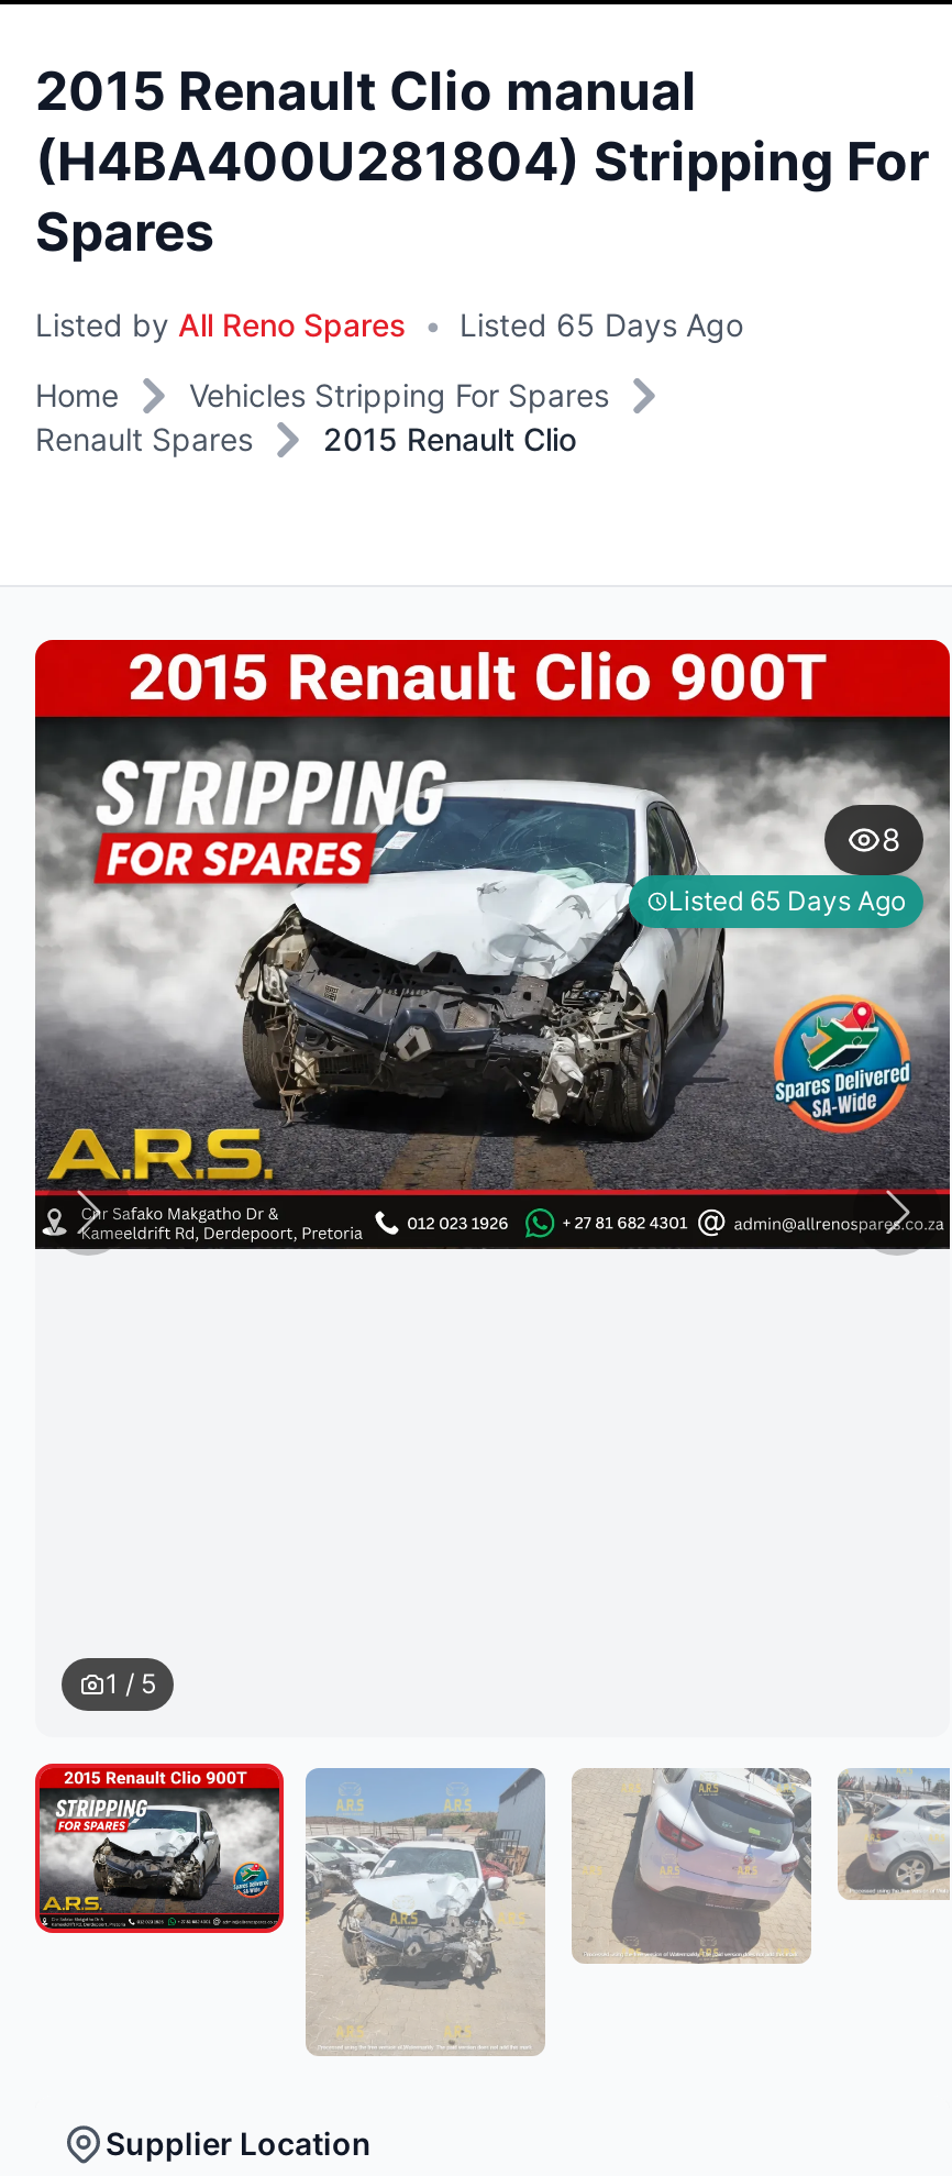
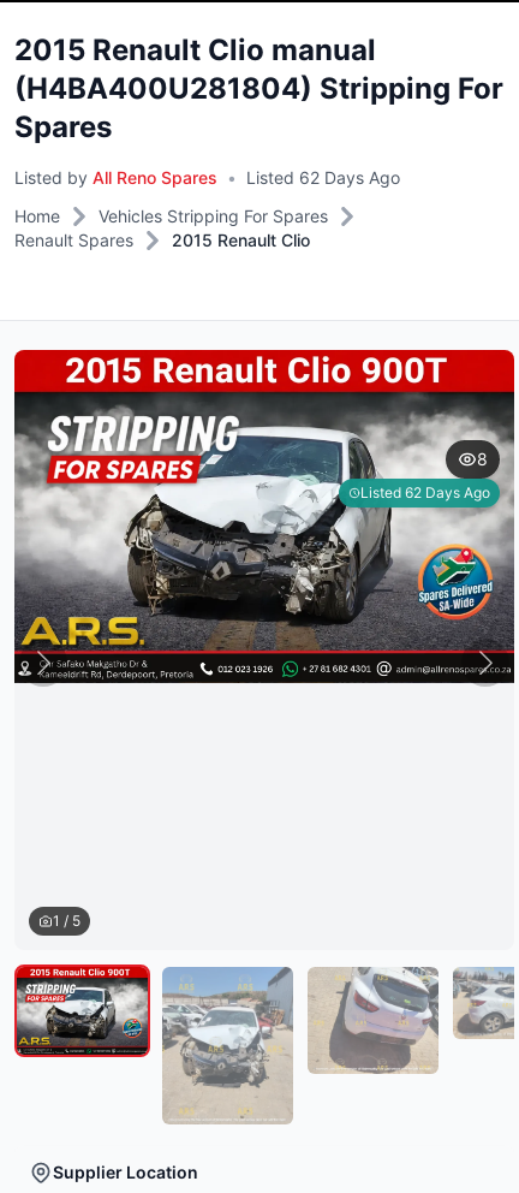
[35,306,743,343] Listed by All Reno Spares • Listed 65 Days Ago -> [14,167,400,188] Listed by All Reno Spares • Listed 62 Days Ago
[668,884,906,917] Listed 65 Days Ago -> [360,483,490,501] Listed 62 Days Ago

